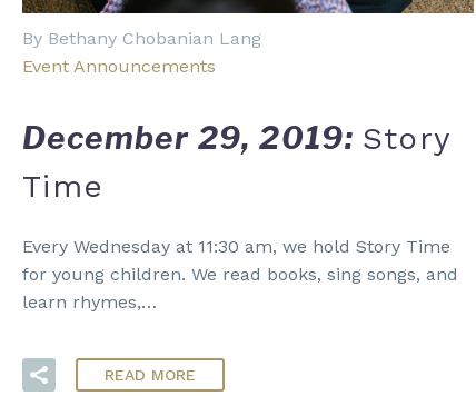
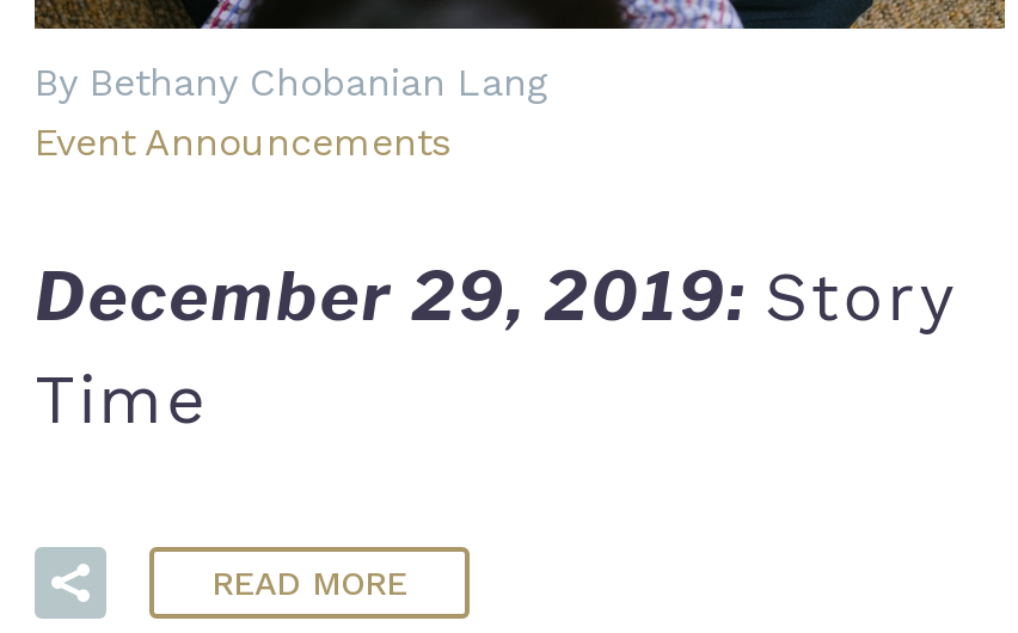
[22,236,458,313] Every Wednesday at 11:30 am, we hold Story Time | for young children. We read books, sing songs, and | learn rhymes,… -> none

